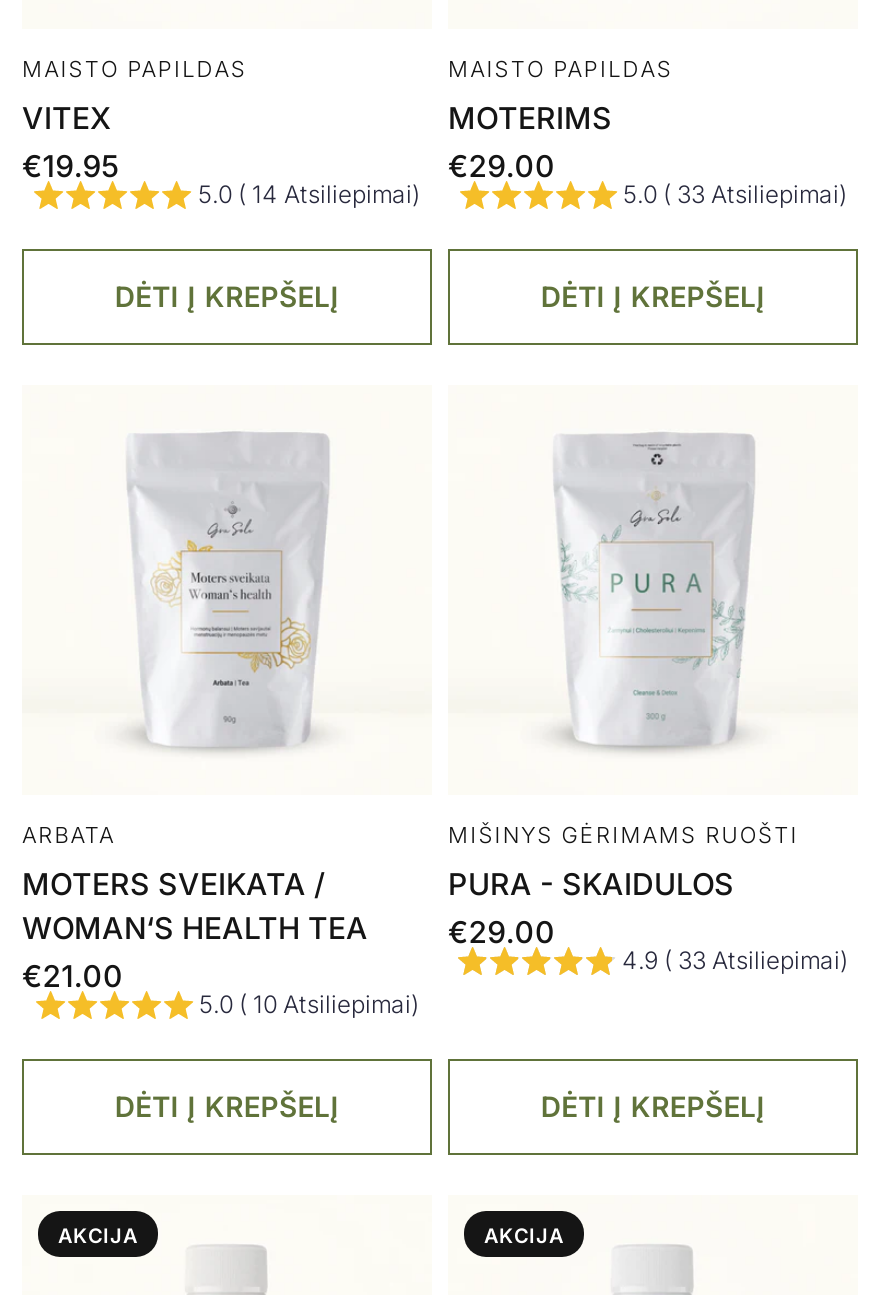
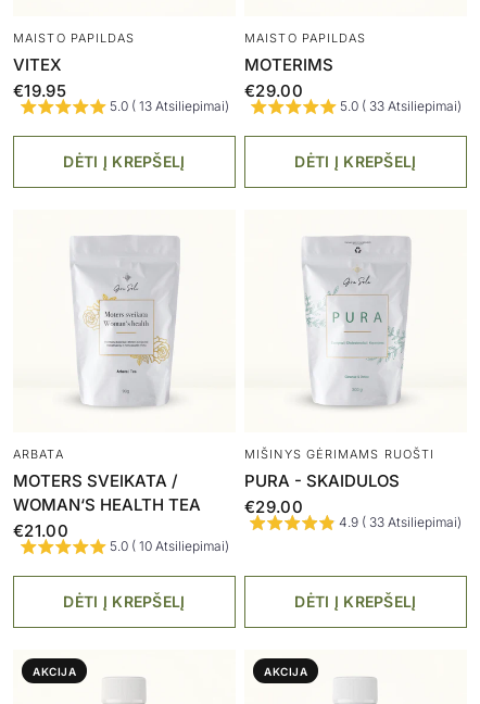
[198,180,420,210] 5.0 ( 14 Atsiliepimai) -> [109,98,229,114] 5.0 ( 13 Atsiliepimai)

